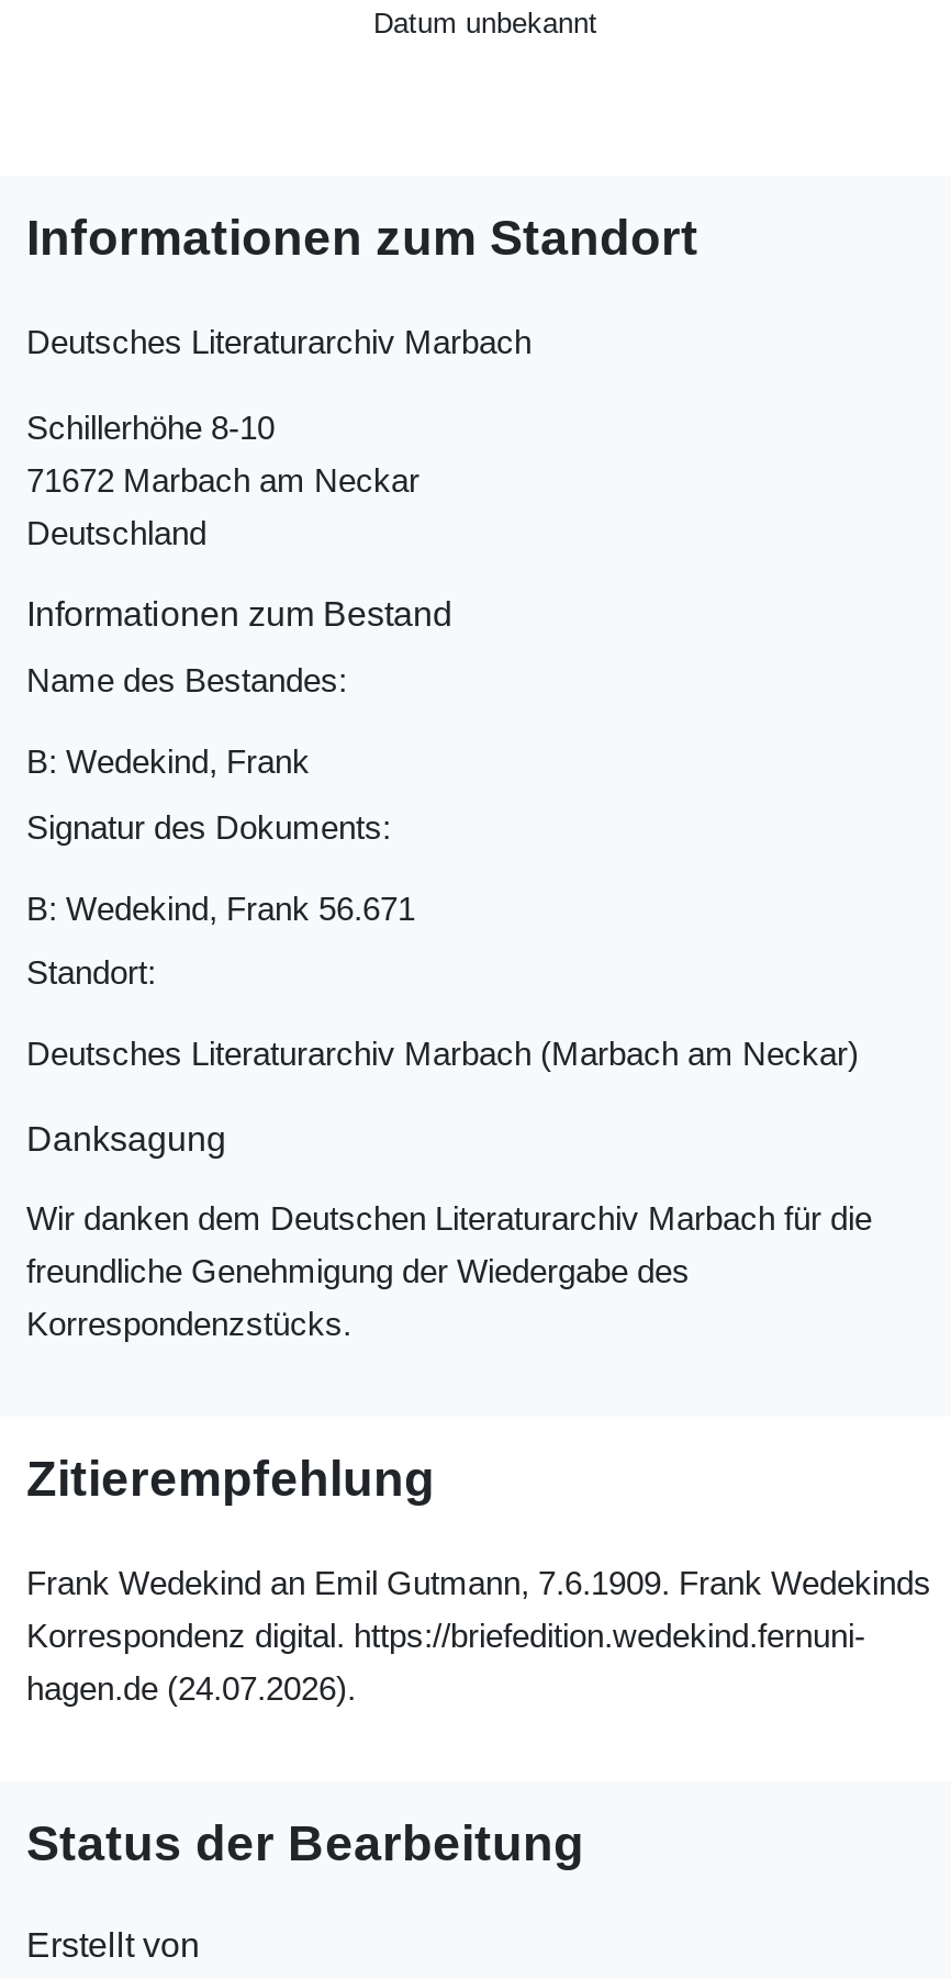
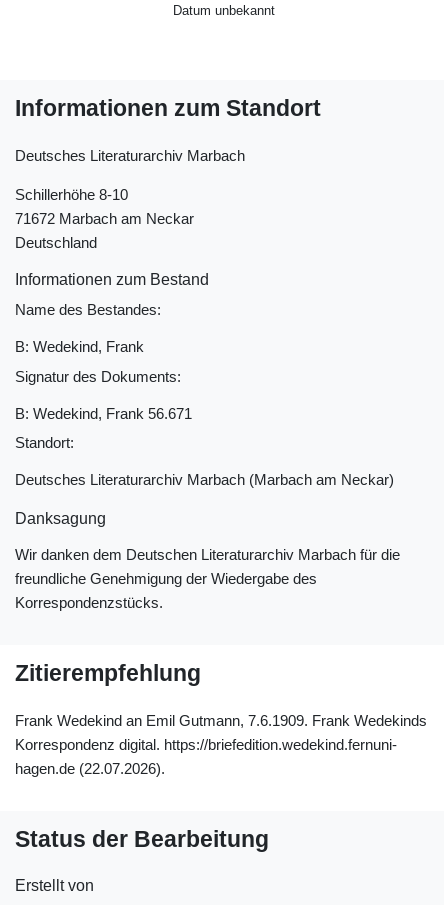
[26,1669,356,1707] hagen.de (24.07.2026). -> [15,760,165,777] hagen.de (22.07.2026).

